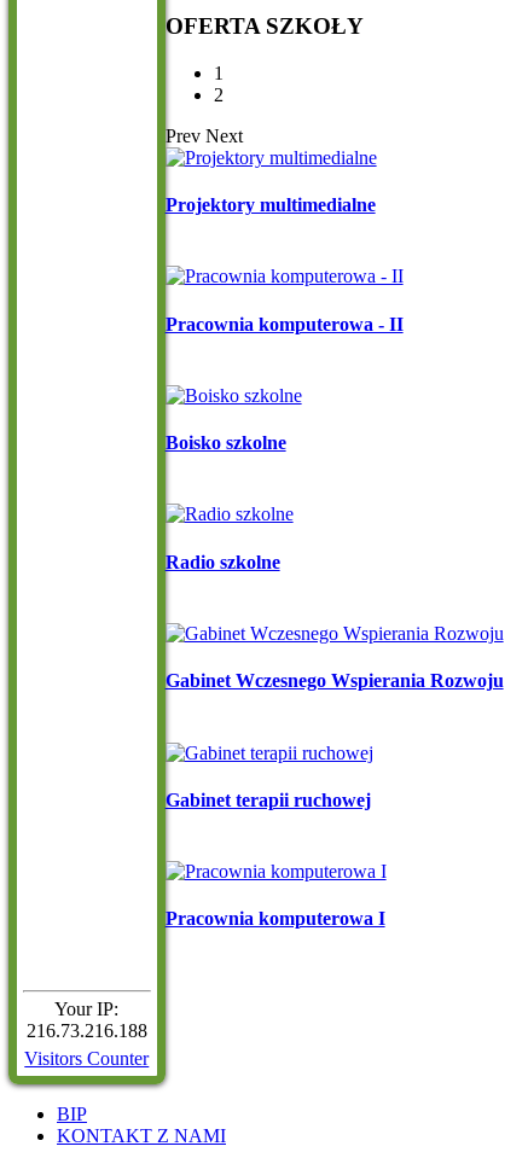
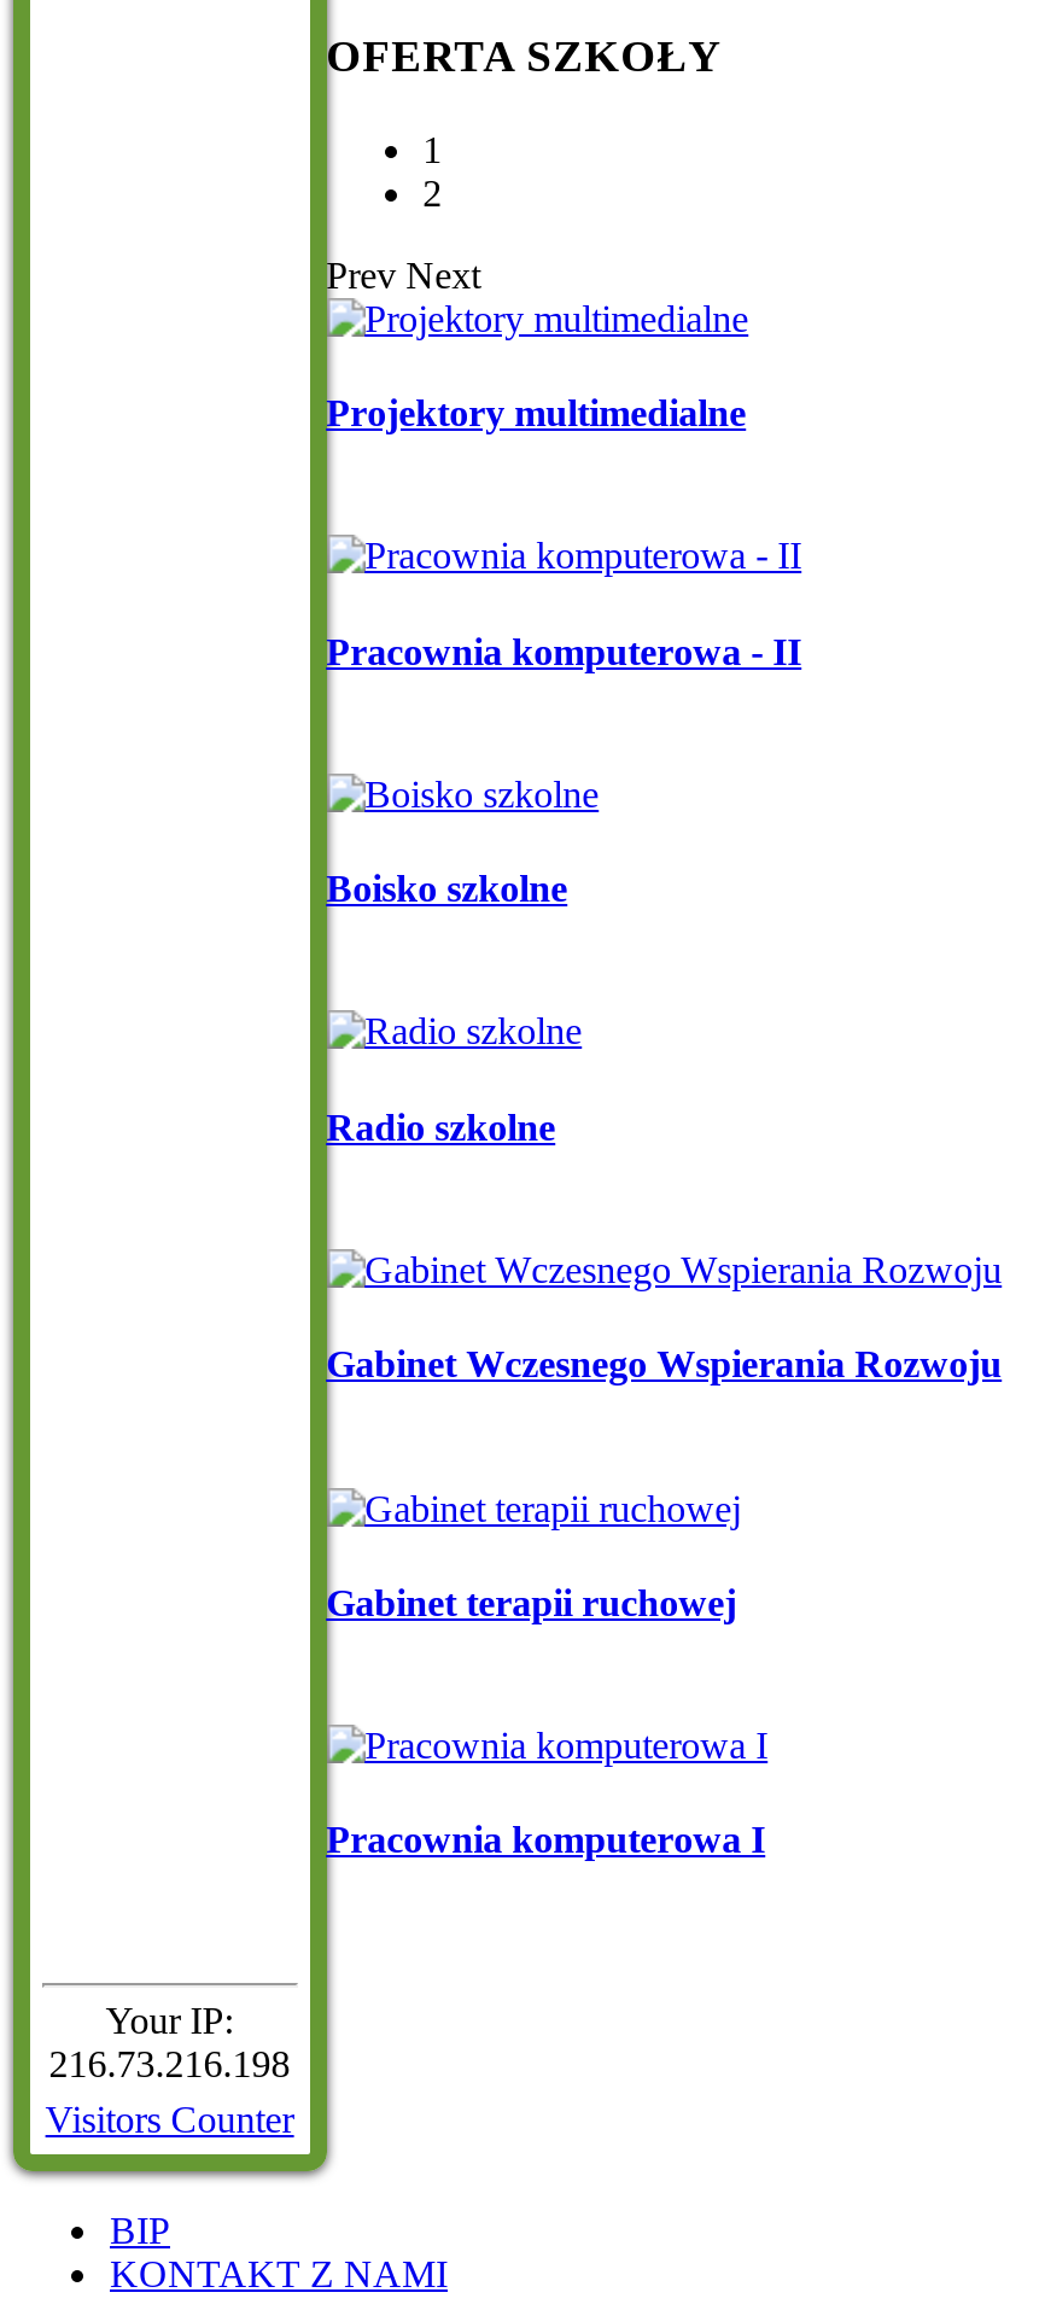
[26,1020,147,1040] 216.73.216.188 -> [49,2042,290,2083] 216.73.216.198

